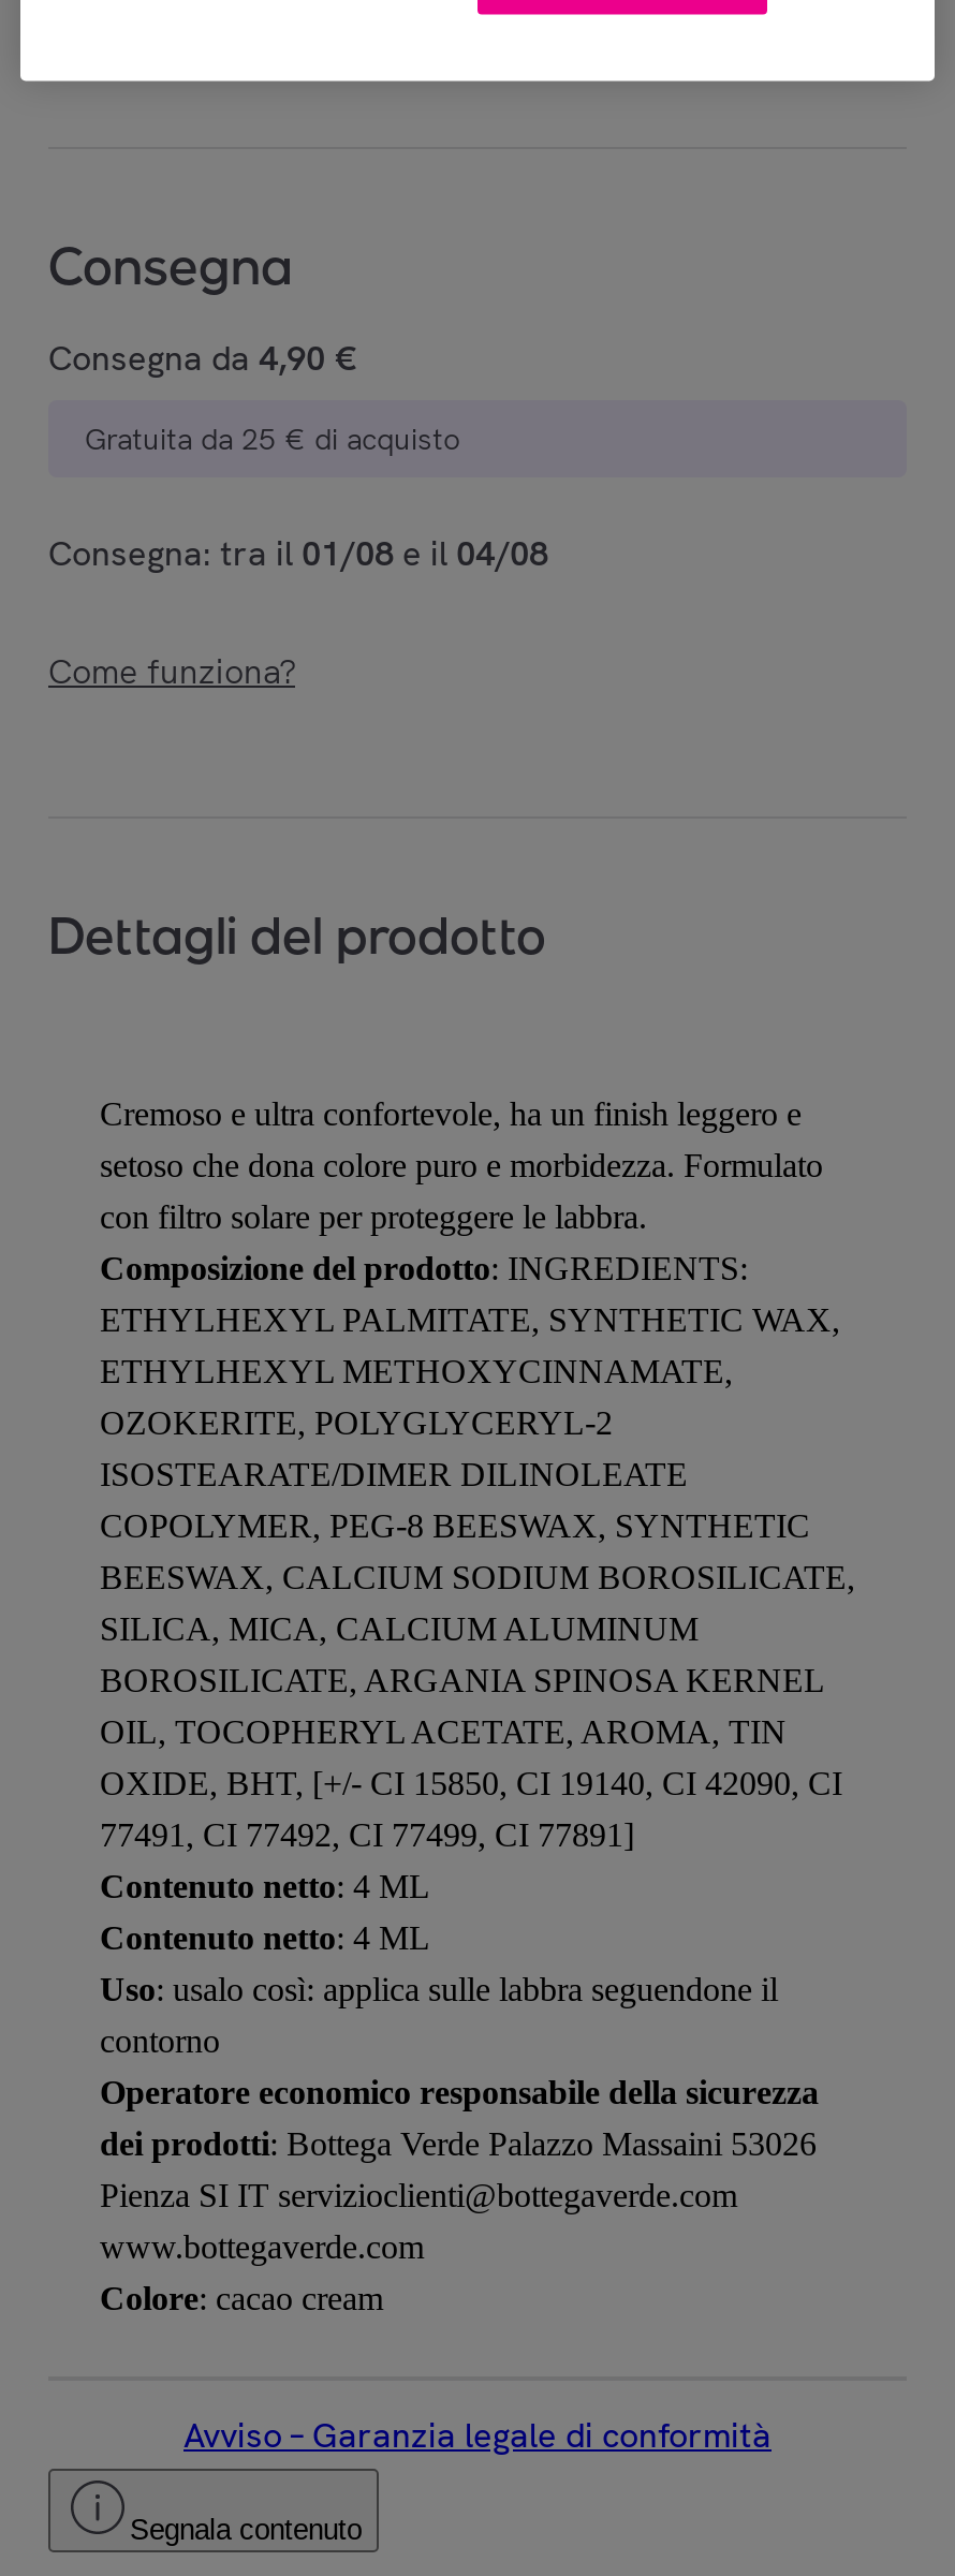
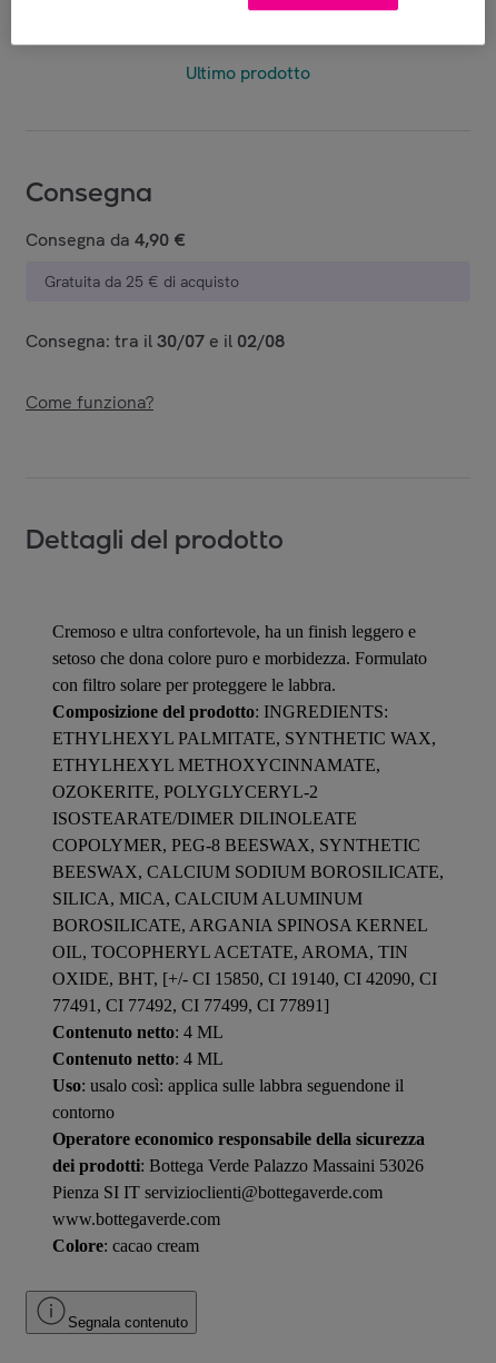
none -> [186,61,310,84] Ultimo prodotto
moved [48,236,460,458] -> [26,176,239,291]: Consegna | Consegna da 4,90 € | Gratuita da 25 € di acquisto
[48,531,548,576] Consegna: tra il 01/08 e il 04/08 -> [26,329,285,353] Consegna: tra il 30/07 e il 02/08
moved [48,649,855,2316] -> [26,390,444,1255]: Come funziona? | Dettagli del prodotto | Cremoso e ultra confortevole, ha un finish leggero e | ... | www.bottegaverde.com | Colore: cacao cream
[183,2413,772,2458] Avviso – Garanzia legale di conformità -> none

